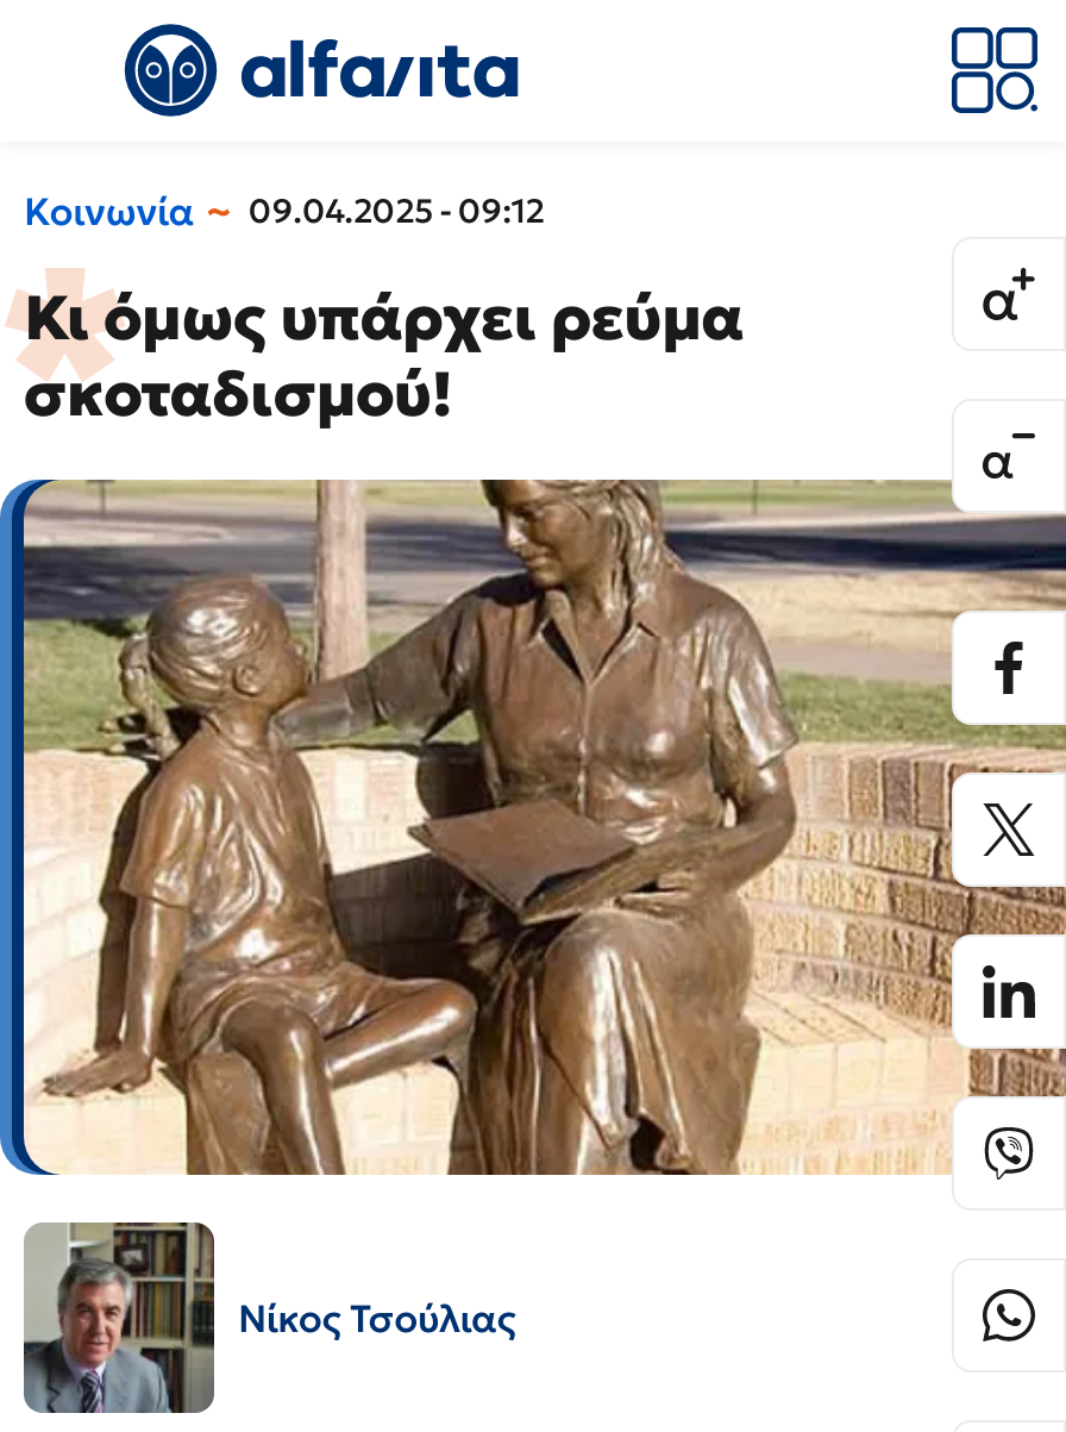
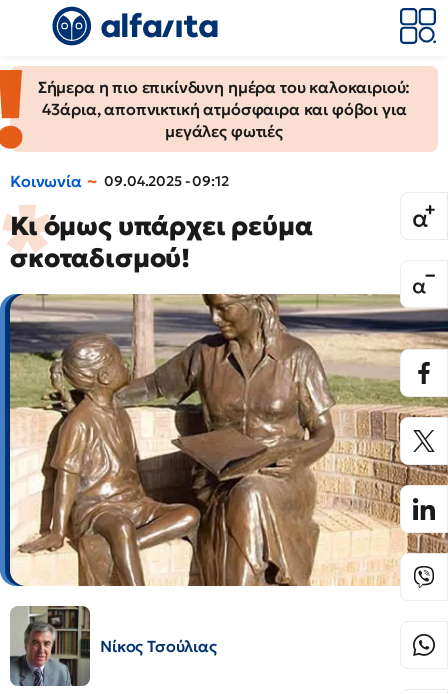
none -> [3,66,438,151] [image] | Σήμερα η πιο επικίνδυνη ημέρα του καλοκαιριού: | 43άρια, αποπνικτική ατμόσφαιρα και φόβοι για | μεγάλες φωτιές

